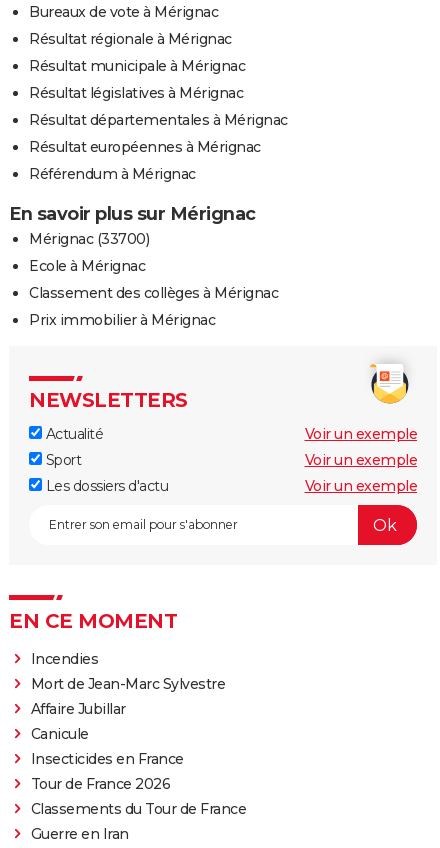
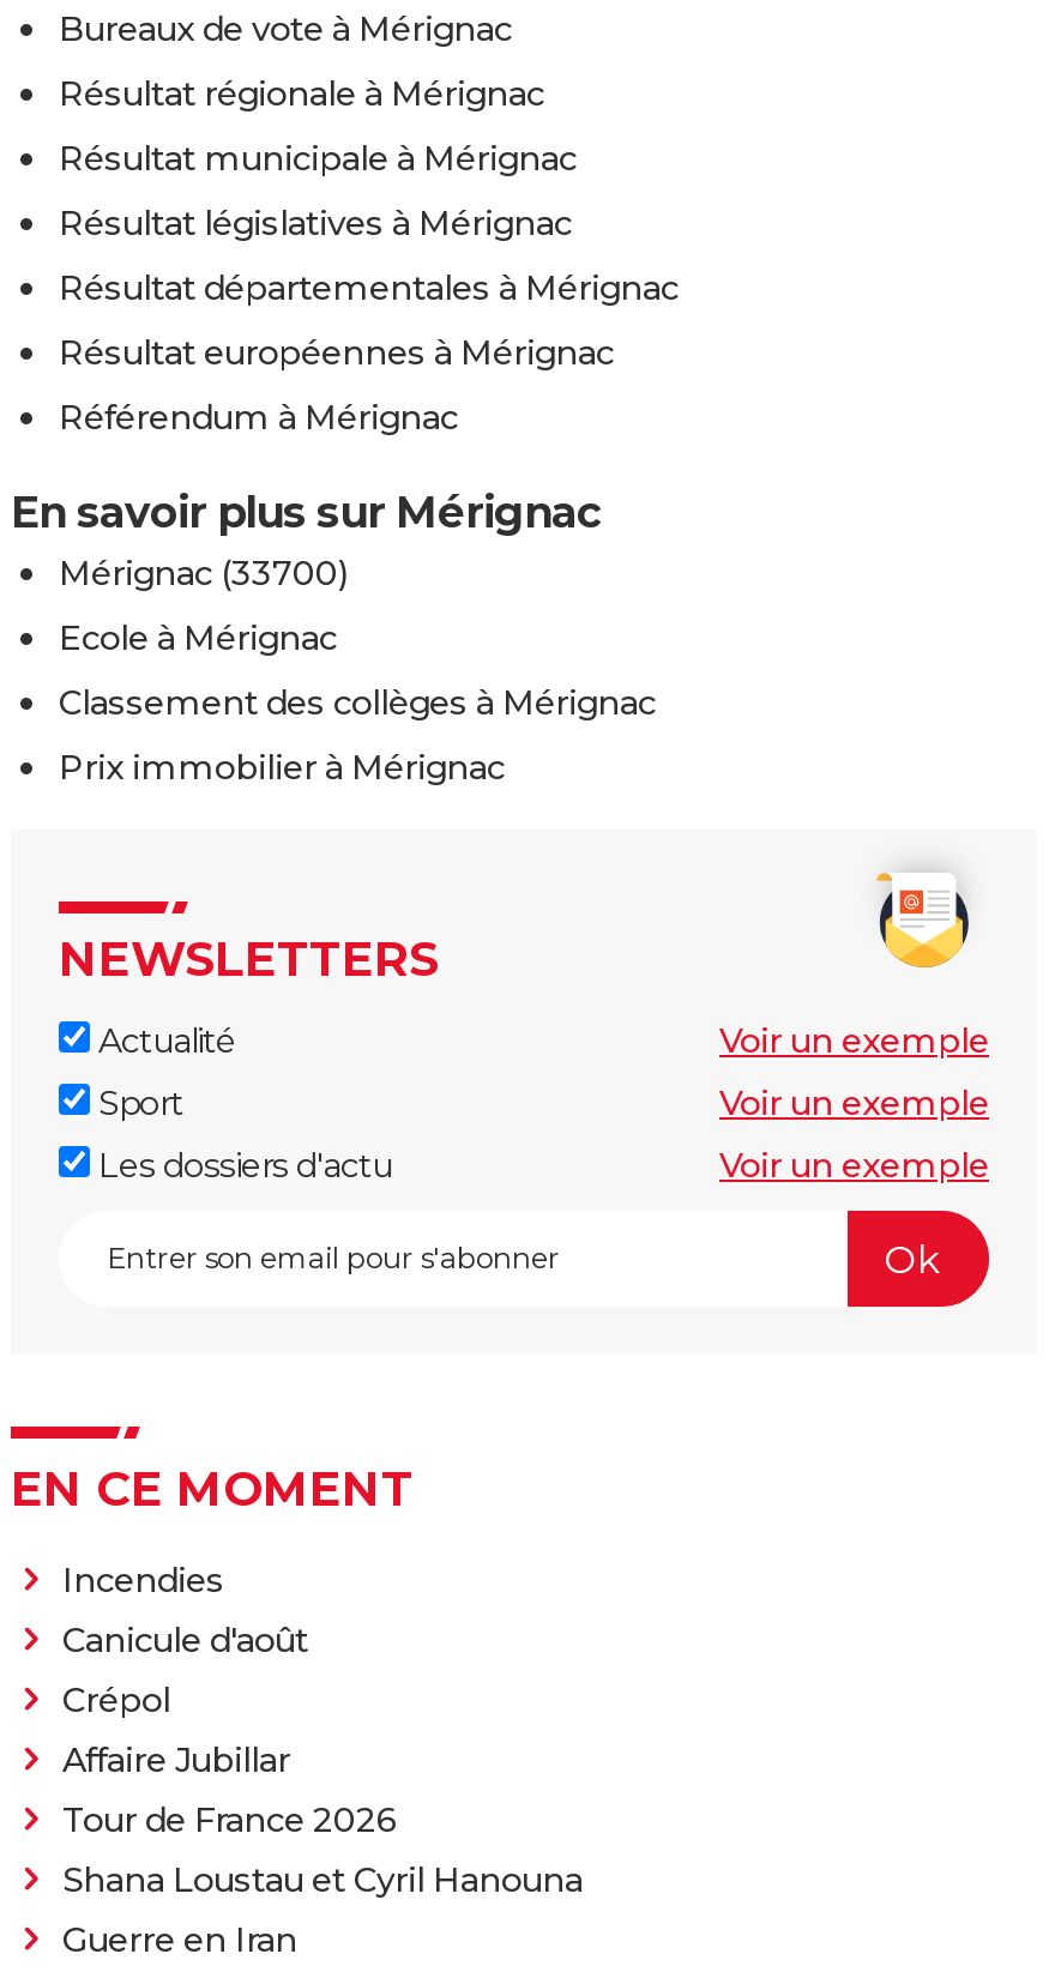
[30,675,225,693] Mort de Jean-Marc Sylvestre -> [62,1619,308,1722] Canicule d'août | Crépol
moved [30,700,125,718] -> [62,1739,290,1782]: Affaire Jubillar
[30,725,183,768] Canicule | Insecticides en France -> none
[30,800,246,818] Classements du Tour de France -> [62,1859,583,1902] Shana Loustau et Cyril Hanouna

